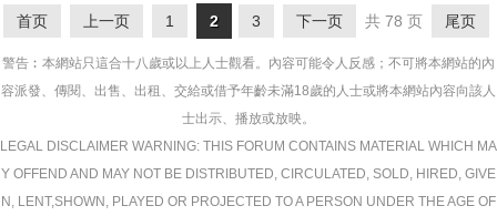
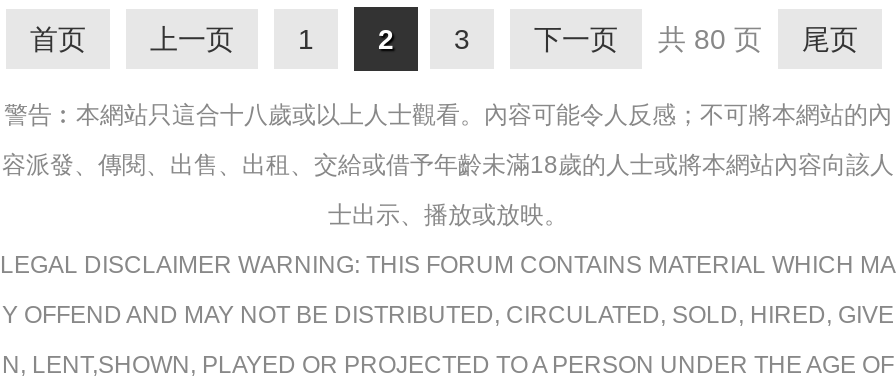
[17,12,476,30] 首页 上一页 1 2 3 下一页 共 78 页 尾页 -> [30,23,858,55] 首页 上一页 1 2 3 下一页 共 80 页 尾页

